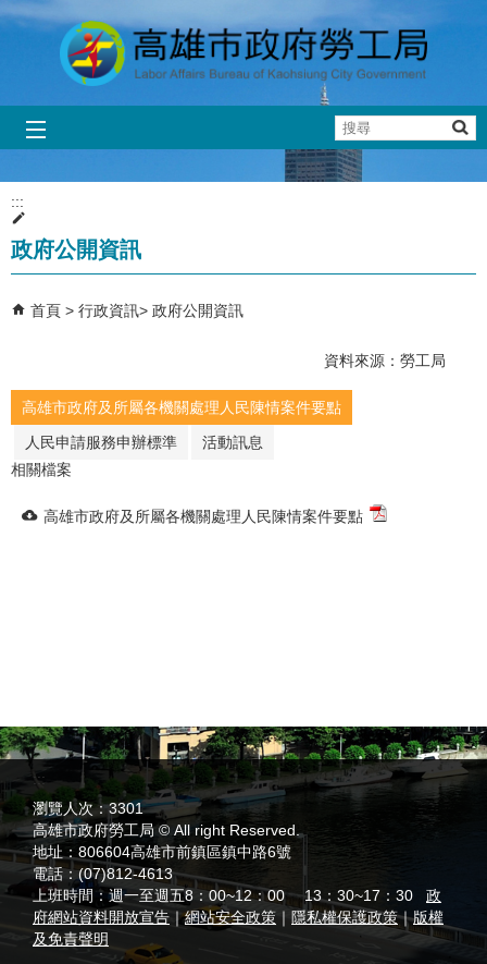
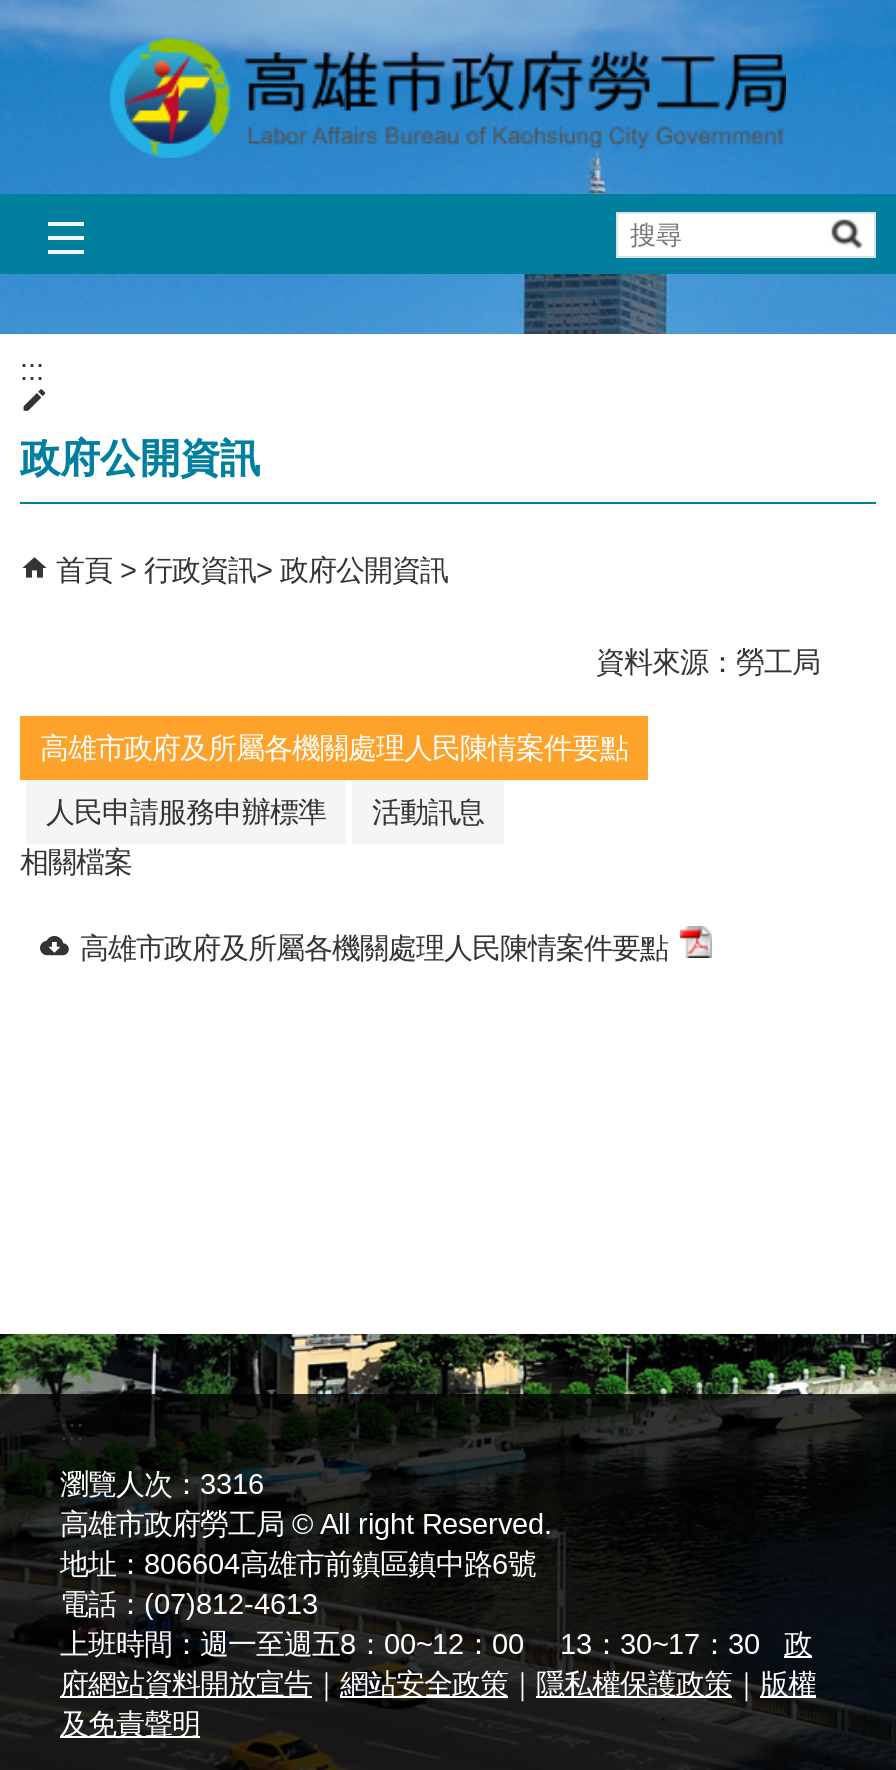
[33,800,143,817] 瀏覽人次：3301 -> [60,1468,264,1500] 瀏覽人次：3316

